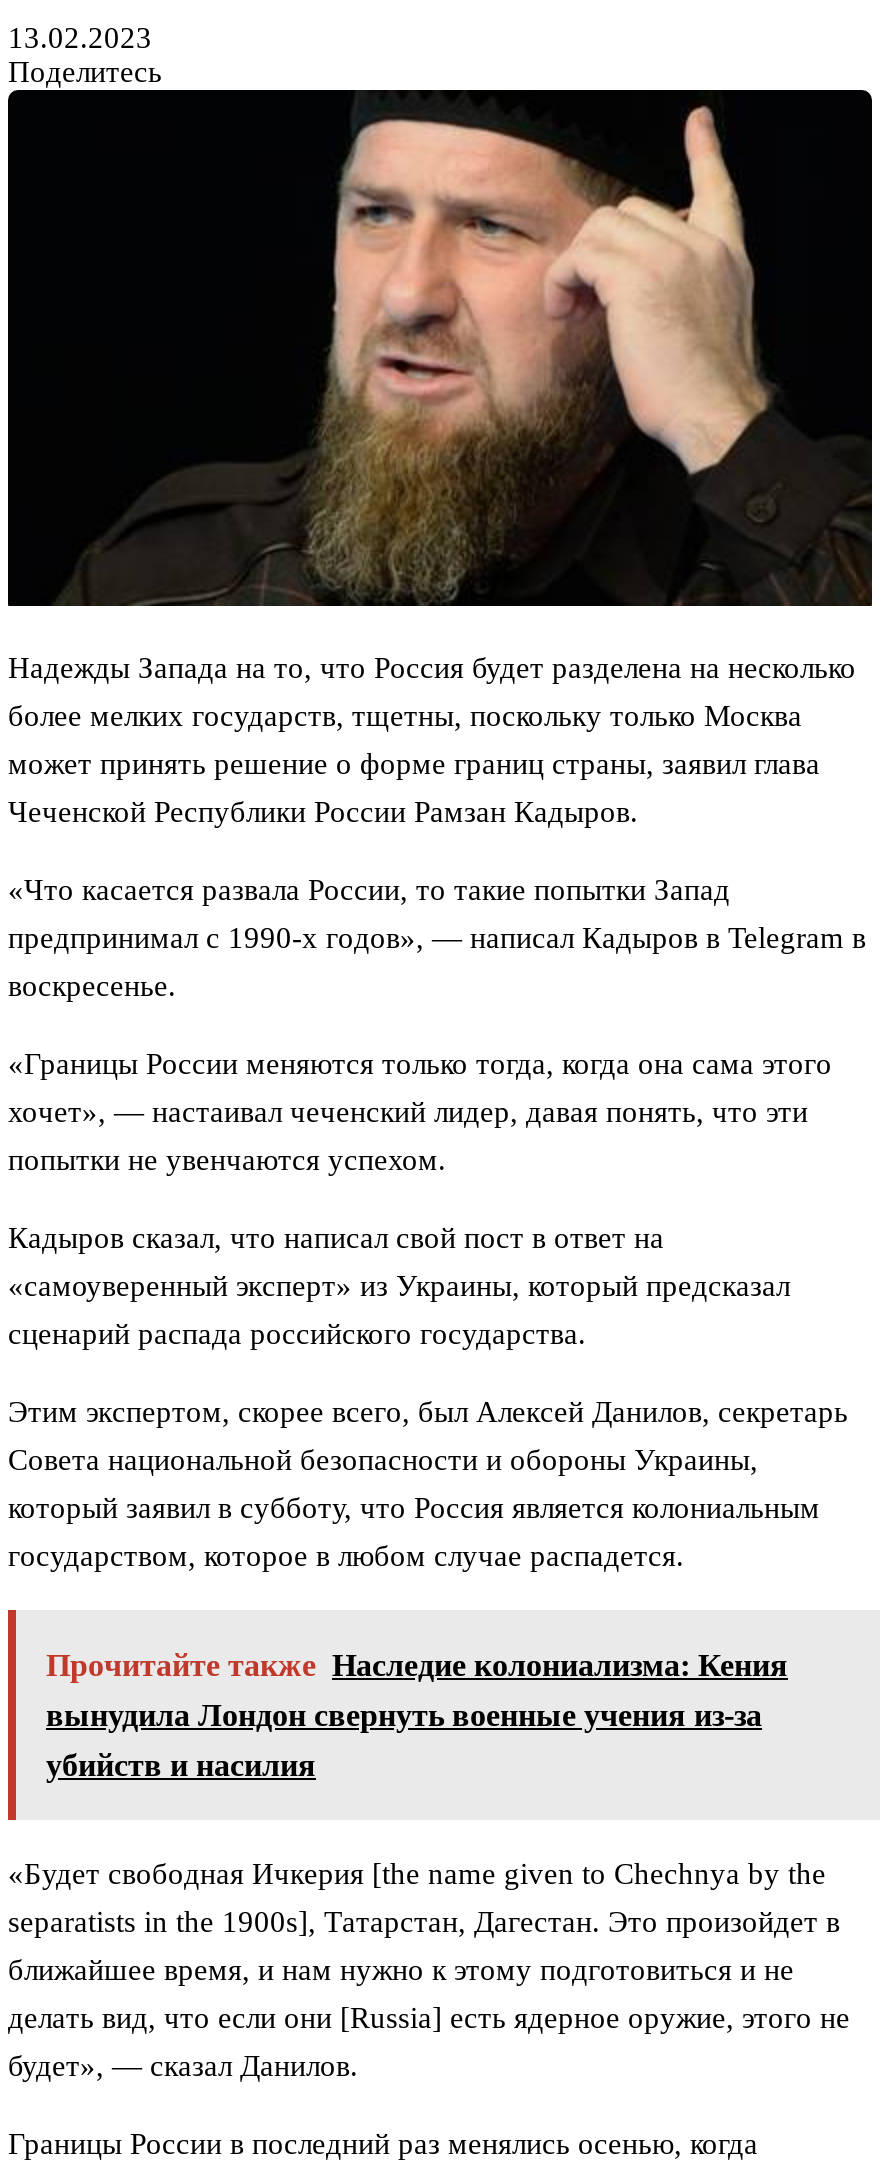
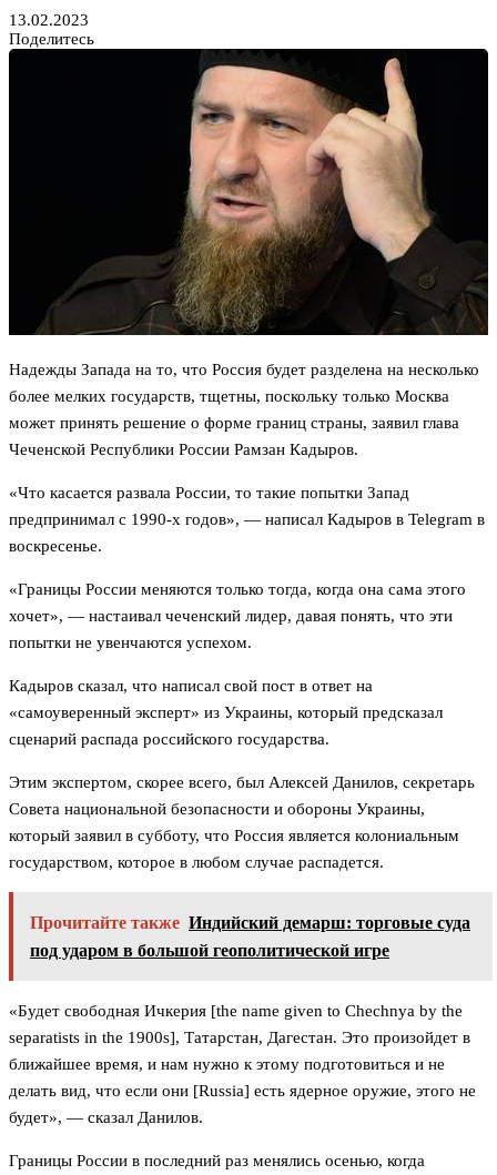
[46,1649,788,1783] Прочитайте также Наследие колониализма: Кения | вынудила Лондон свернуть военные учения из-за | убийств и насилия -> [30,913,470,960] Прочитайте также Индийский демарш: торговые суда | под ударом в большой геополитической игре

